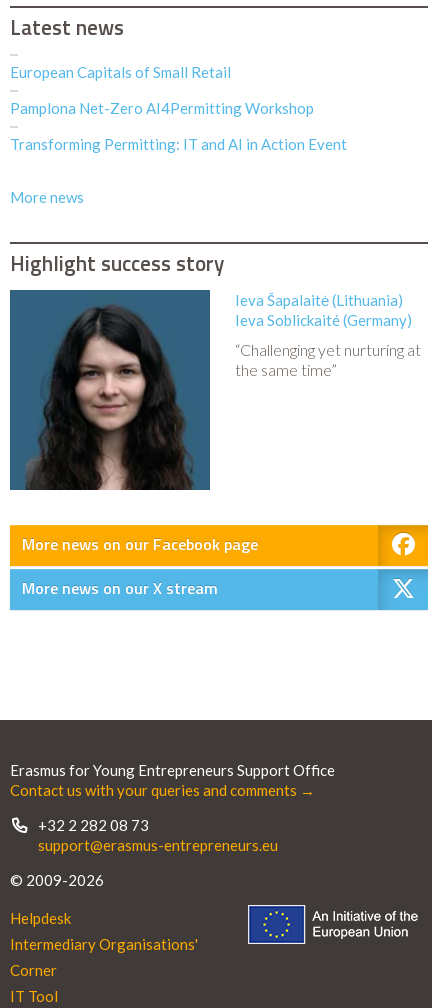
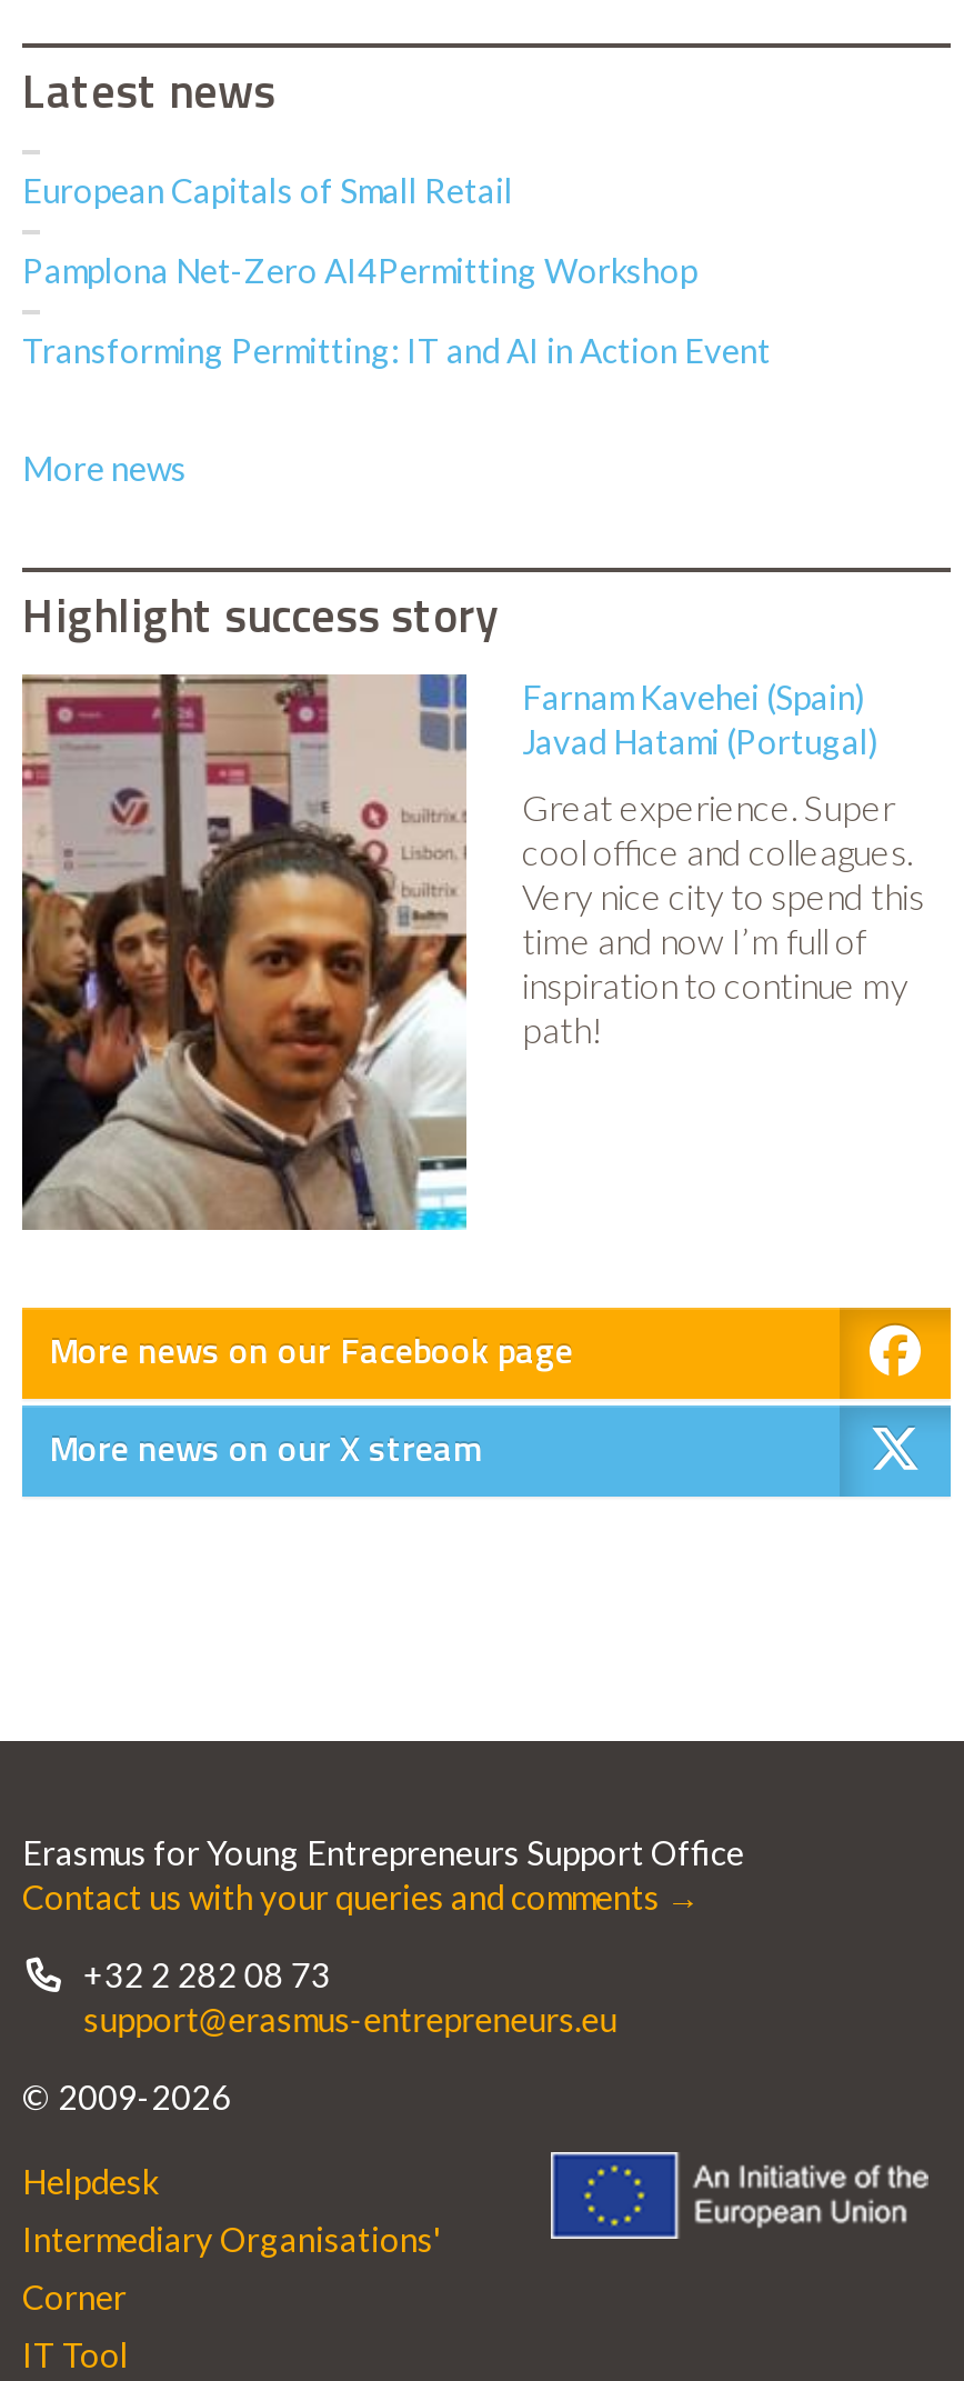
[9,289,412,491] [image] | Ieva Šapalaitė (Lithuania) | Ieva Soblickaité (Germany) -> [20,674,880,1232] [image] | Farnam Kavehei (Spain) | Javad Hatami (Portugal)
[235,340,421,379] “Challenging yet nurturing at | the same time” -> [522,786,924,1050] Great experience. Super | cool office and colleagues. | Very nice city to spend this | time and now I’m full of | inspiration to continue my | path!

